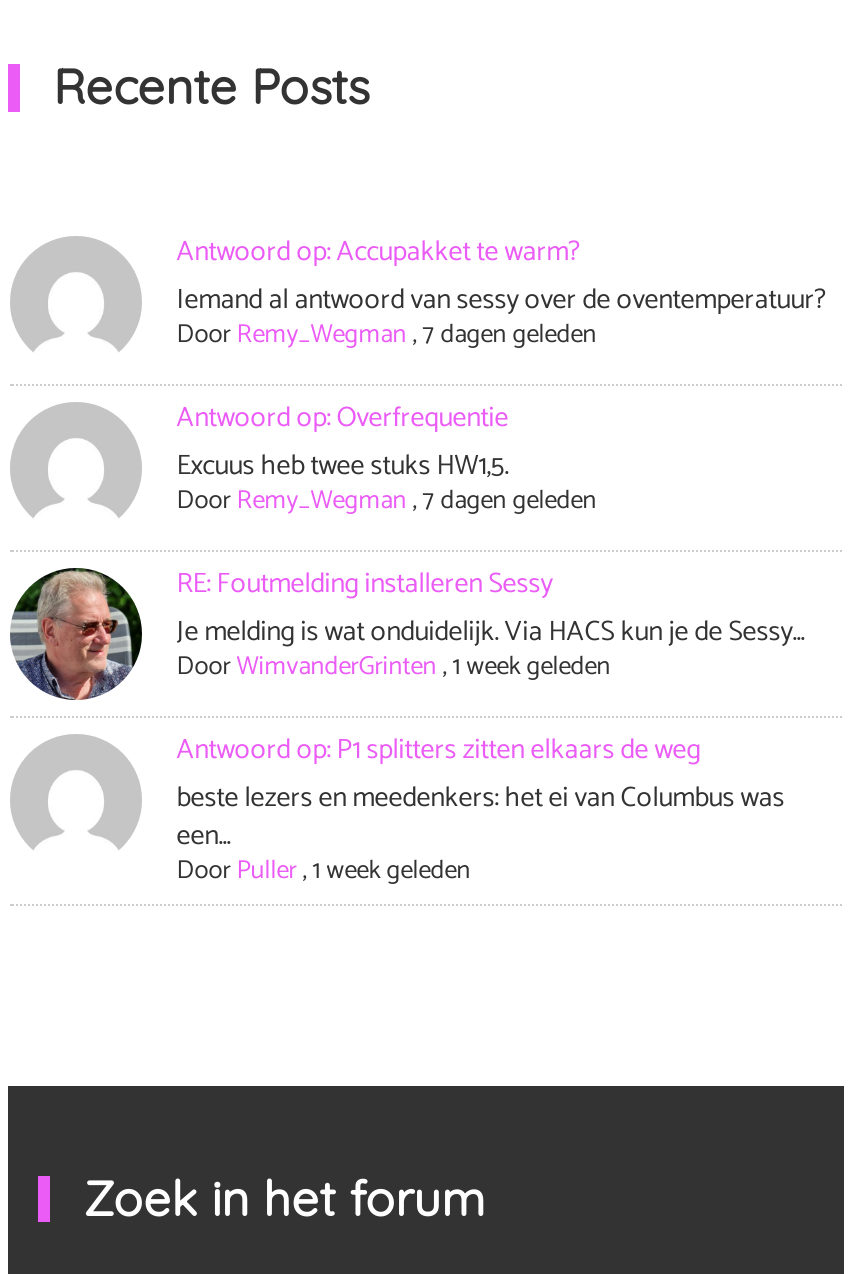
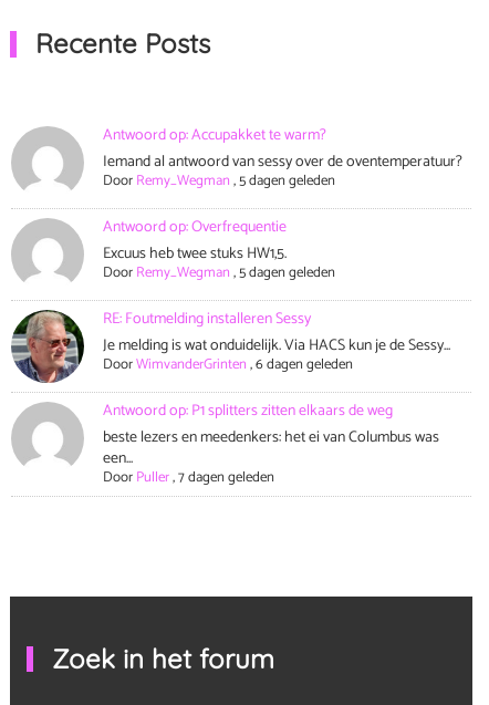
[176,315,596,357] Door Remy_Wegman, 7 dagen geleden -> [103,170,335,193] Door Remy_Wegman, 5 dagen geleden
[176,480,596,522] Door Remy_Wegman, 7 dagen geleden -> [103,261,335,285] Door Remy_Wegman, 5 dagen geleden
[176,646,610,688] DoorWimvanderGrinten, 1 week geleden -> [103,353,353,376] DoorWimvanderGrinten, 6 dagen geleden
[176,850,470,892] Door Puller, 1 week geleden -> [103,466,275,489] Door Puller, 7 dagen geleden

